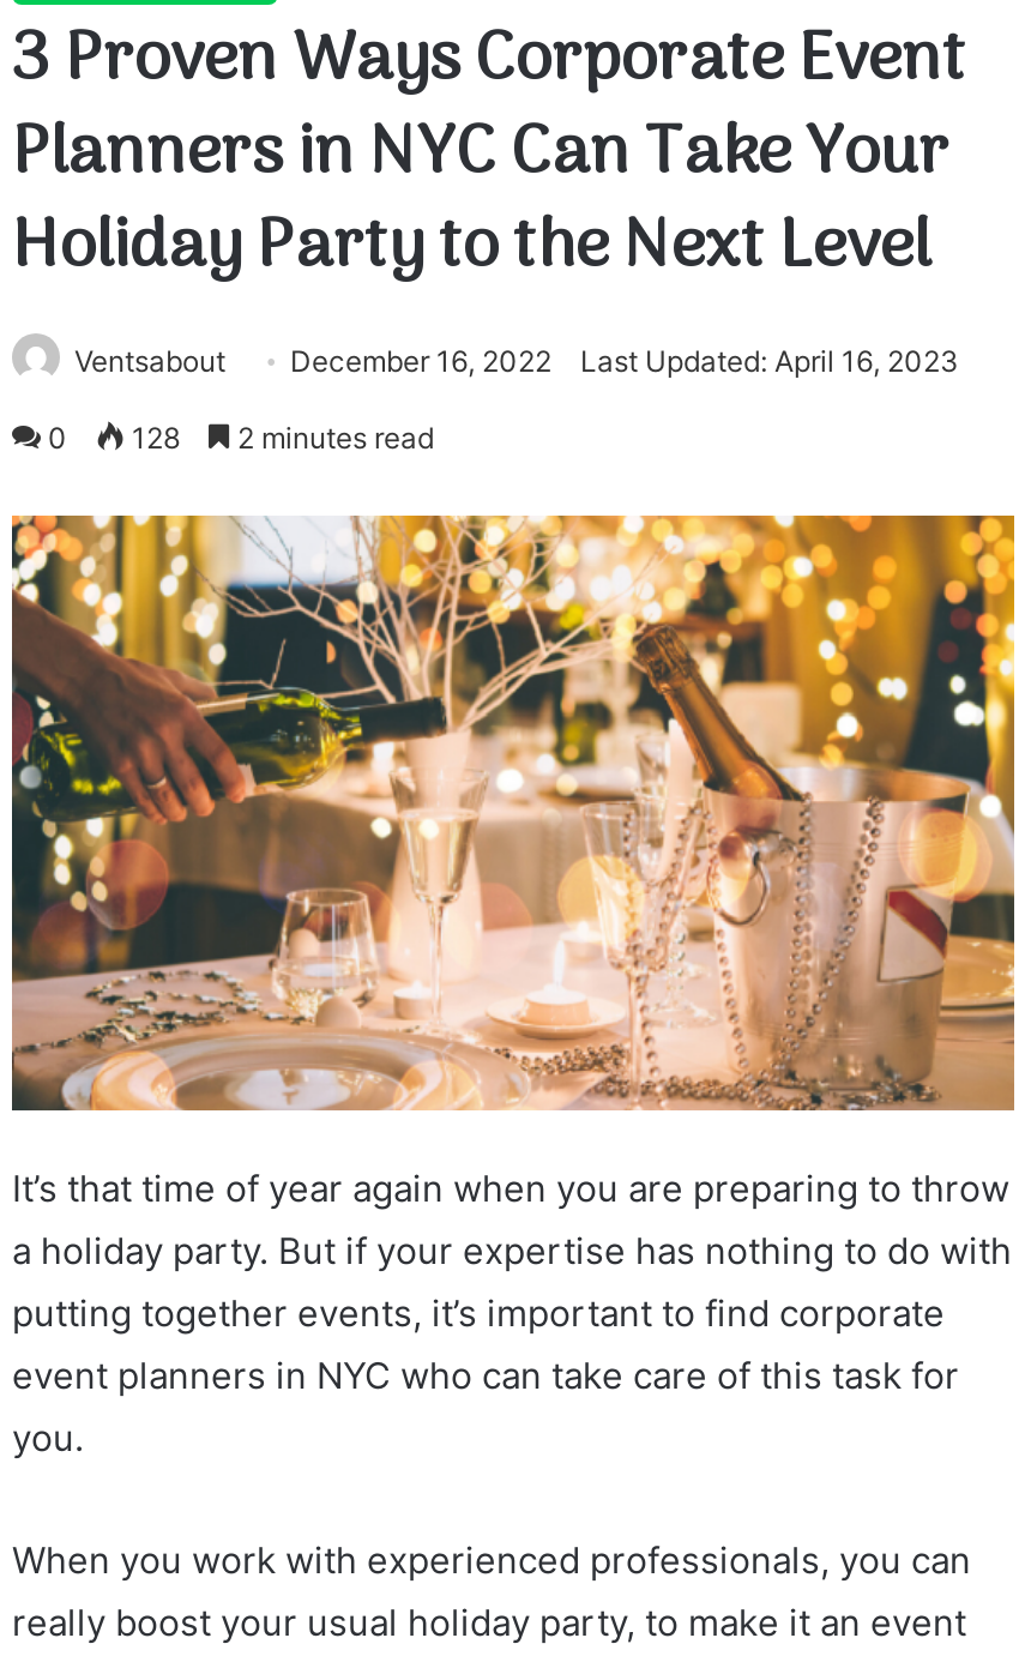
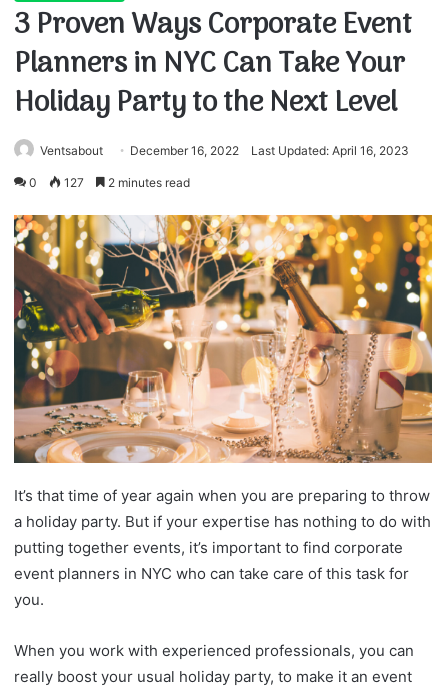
[48,420,434,456] 0 128 2 minutes read -> [29,175,190,190] 0 127 2 minutes read

